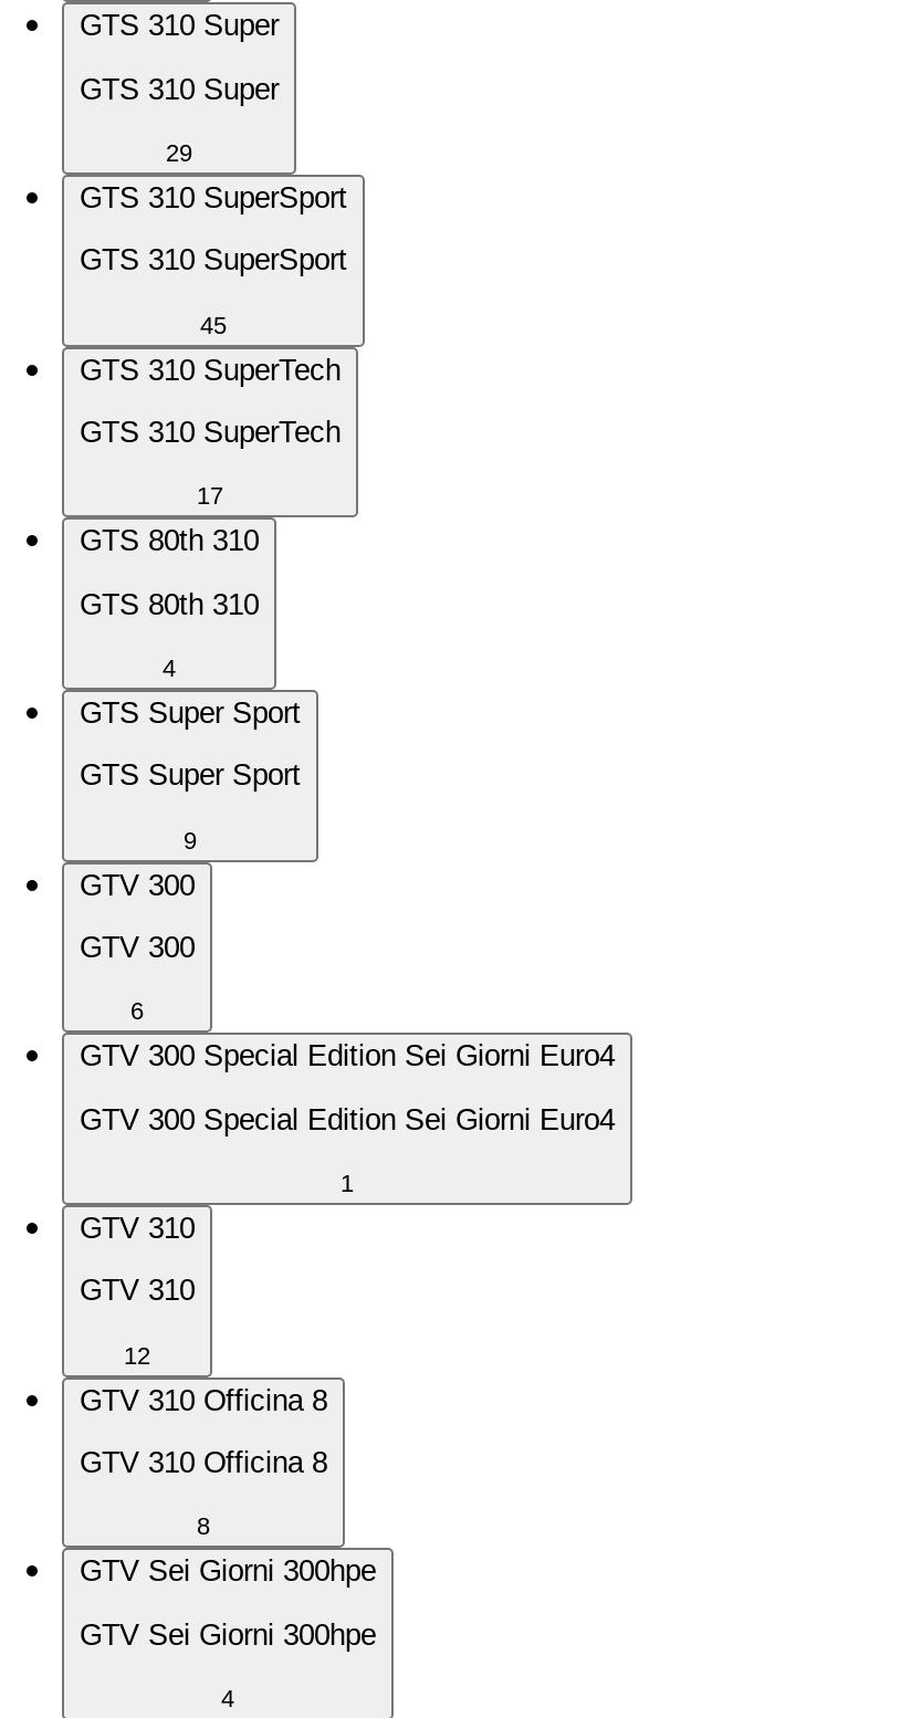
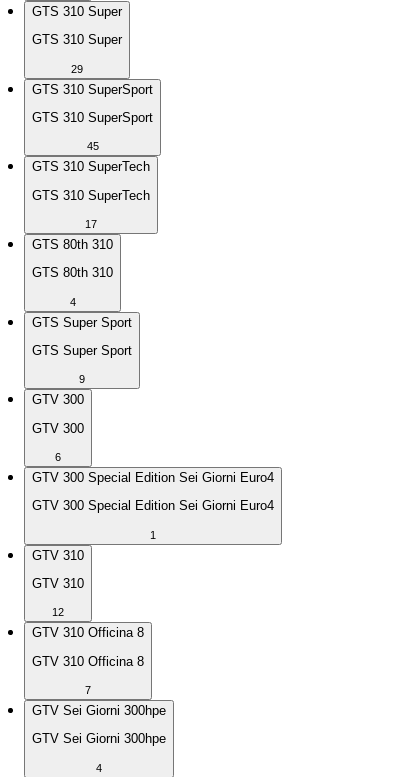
[197,1512,210,1539] 8 -> [85,684,91,696] 7

